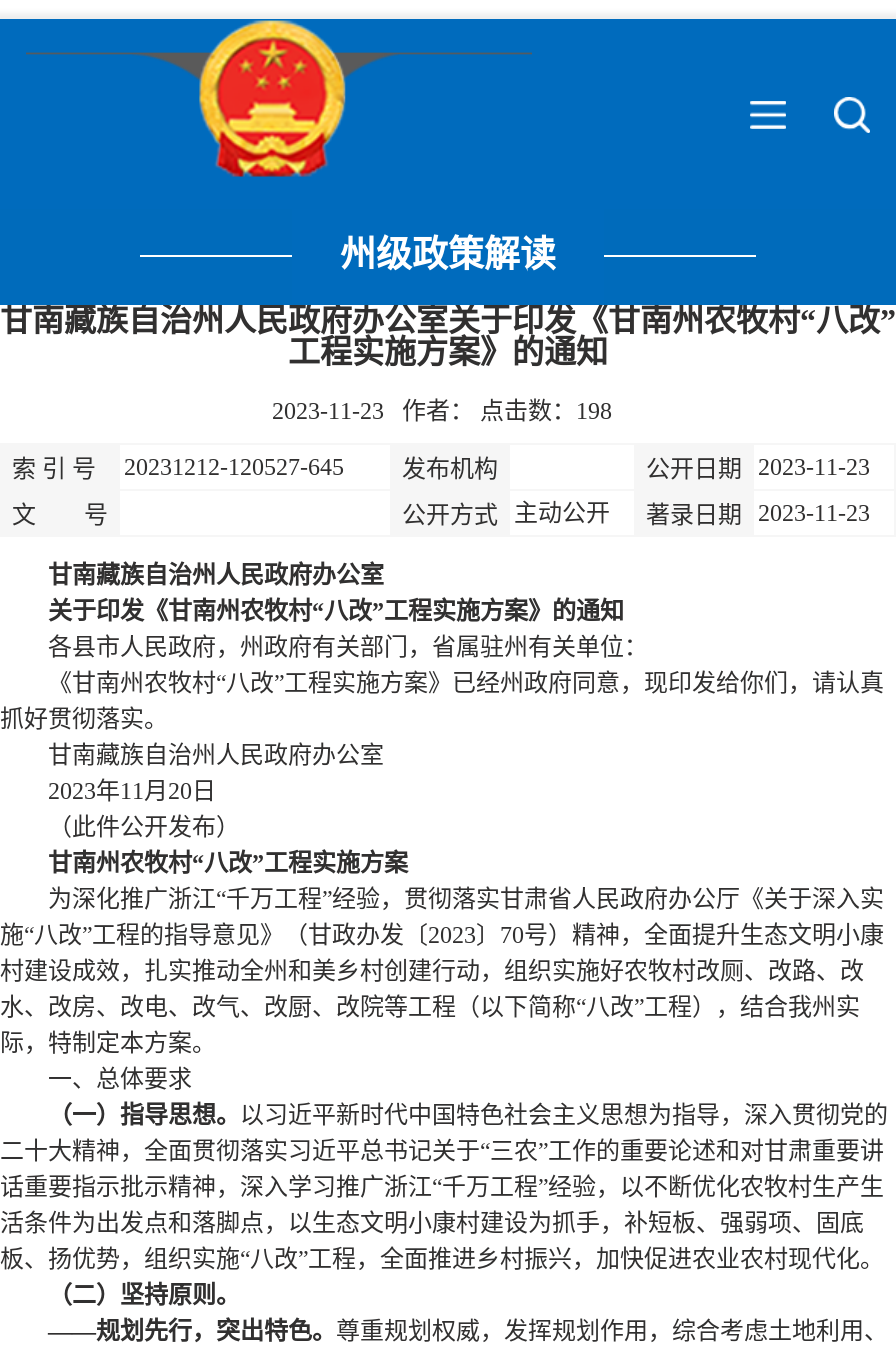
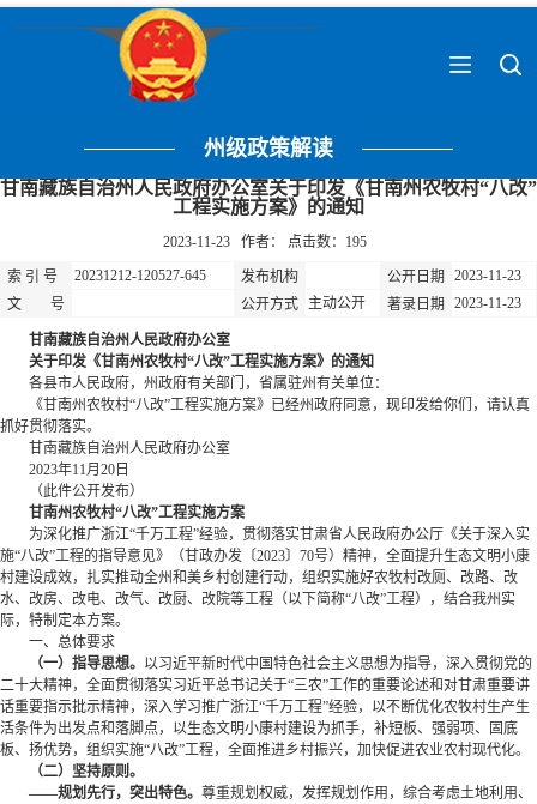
[272,397,612,425] 2023-11-23 作者： 点击数：198 -> [163,233,367,250] 2023-11-23 作者： 点击数：195

